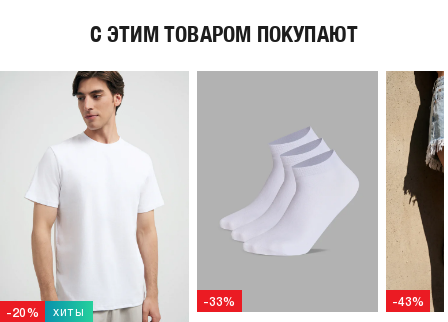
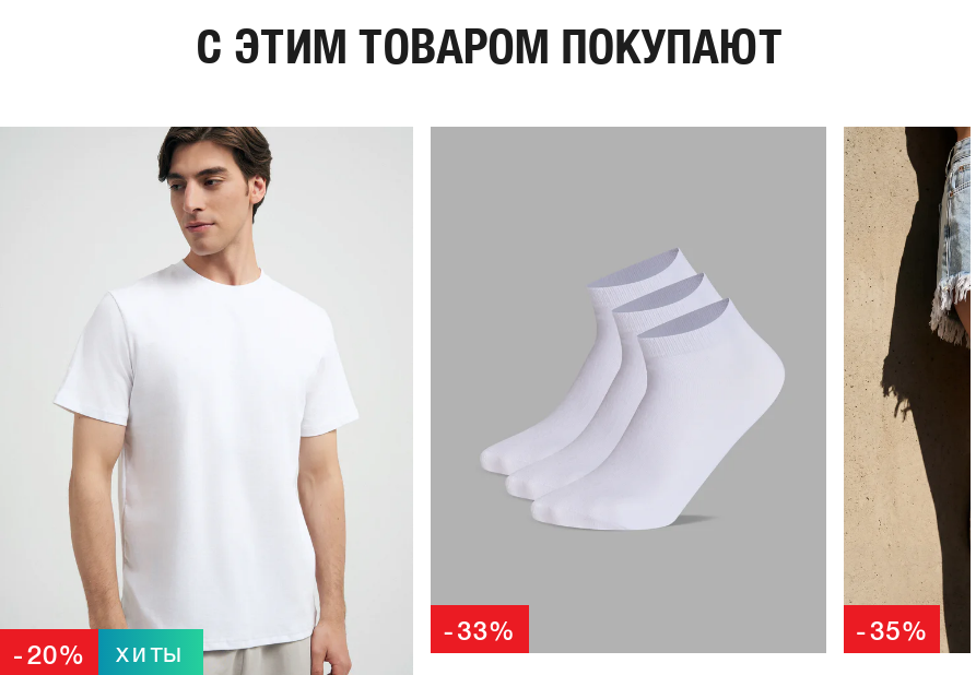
[392,297,424,308] -43% -> [856,620,928,644] -35%

